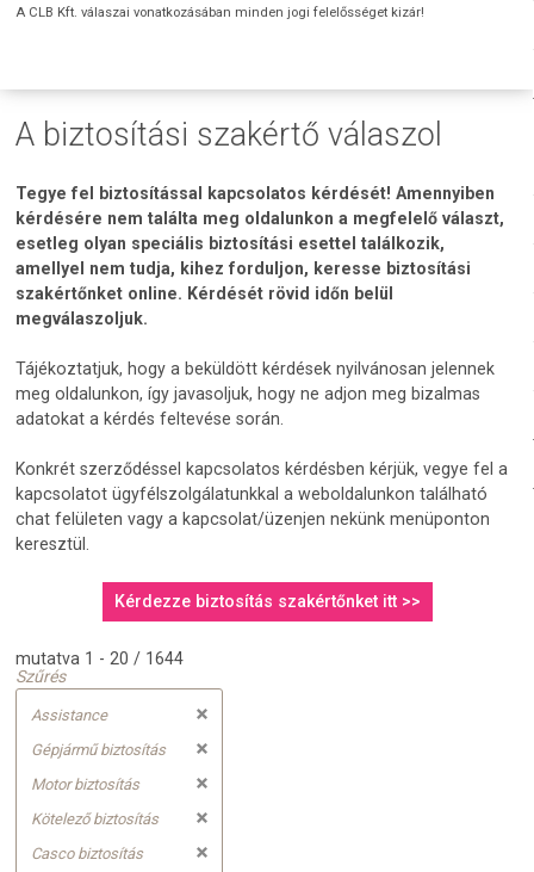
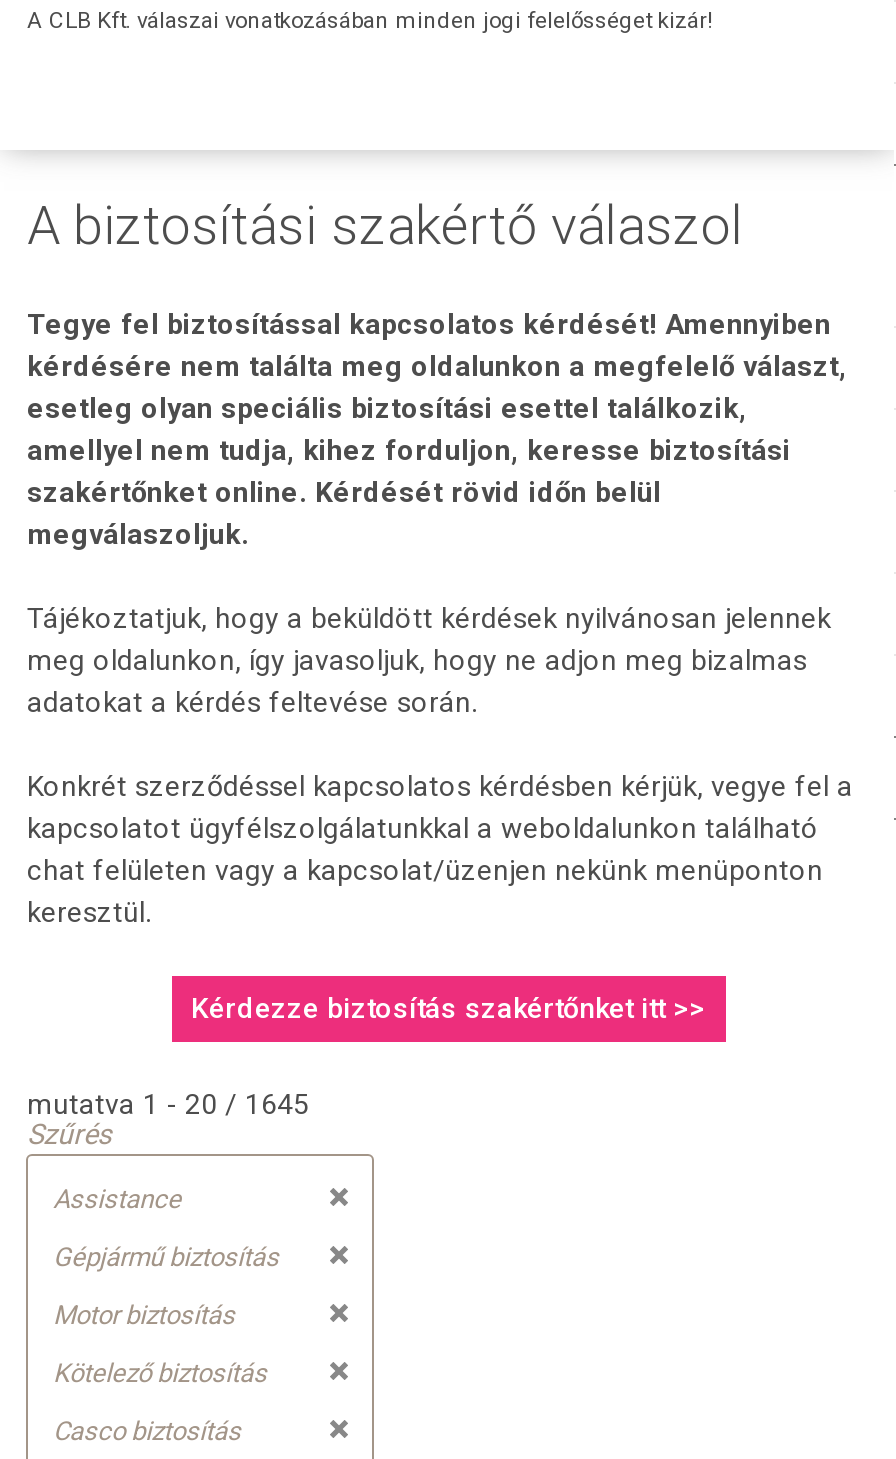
[16,649,184,668] mutatva 1 - 20 / 1644 -> [27,1089,309,1121] mutatva 1 - 20 / 1645

